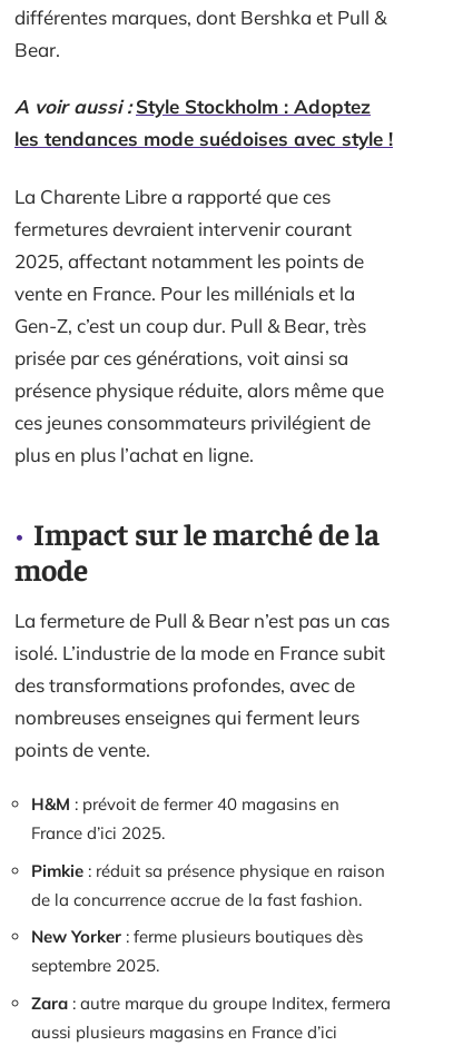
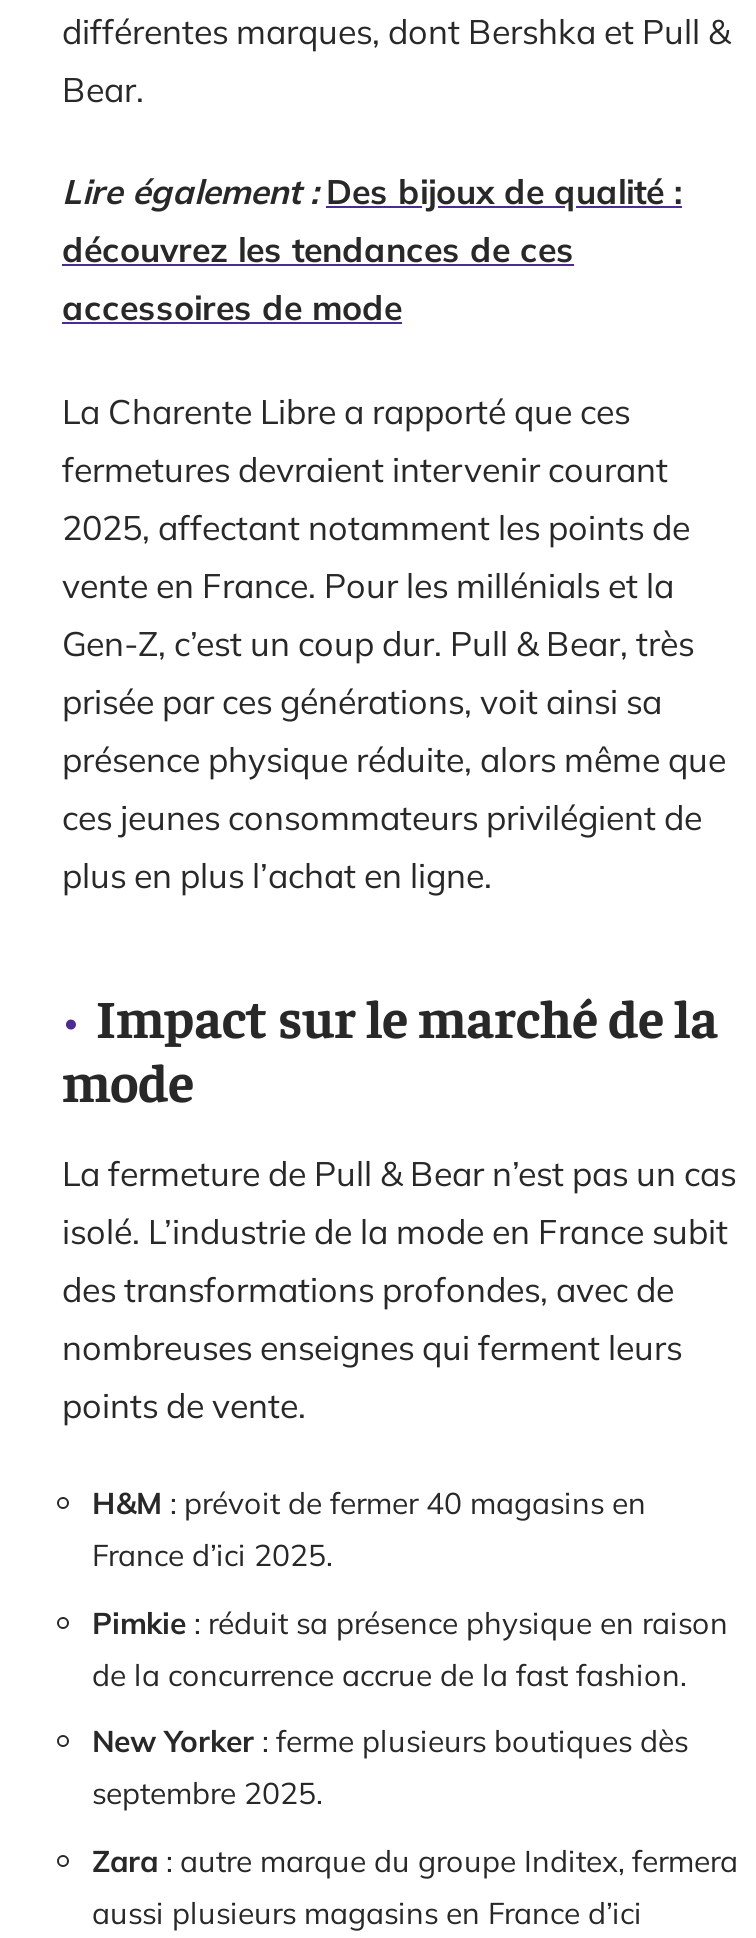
[14,95,393,150] A voir aussi : Style Stockholm : Adoptez | les tendances mode suédoises avec style ! -> [62,170,682,328] Lire également : Des bijoux de qualité : | découvrez les tendances de ces | accessoires de mode

